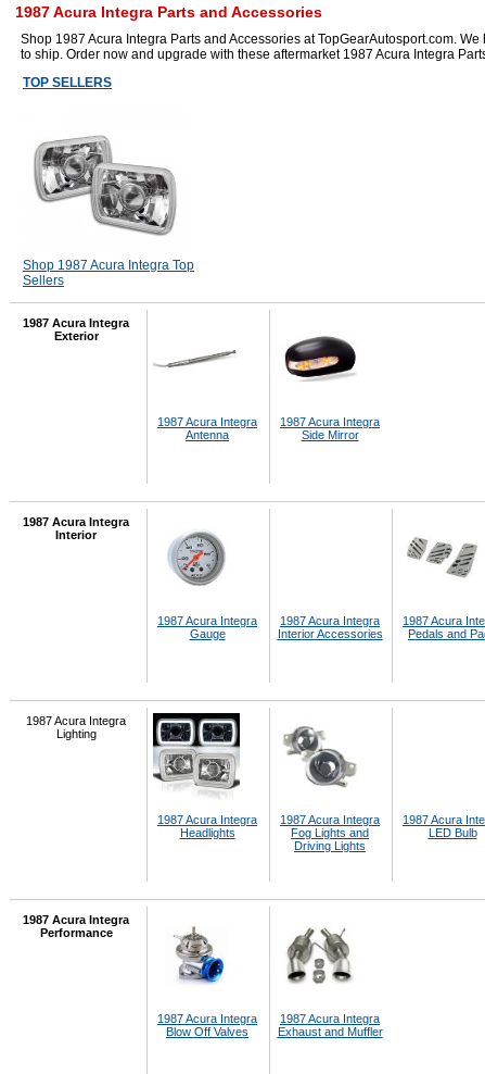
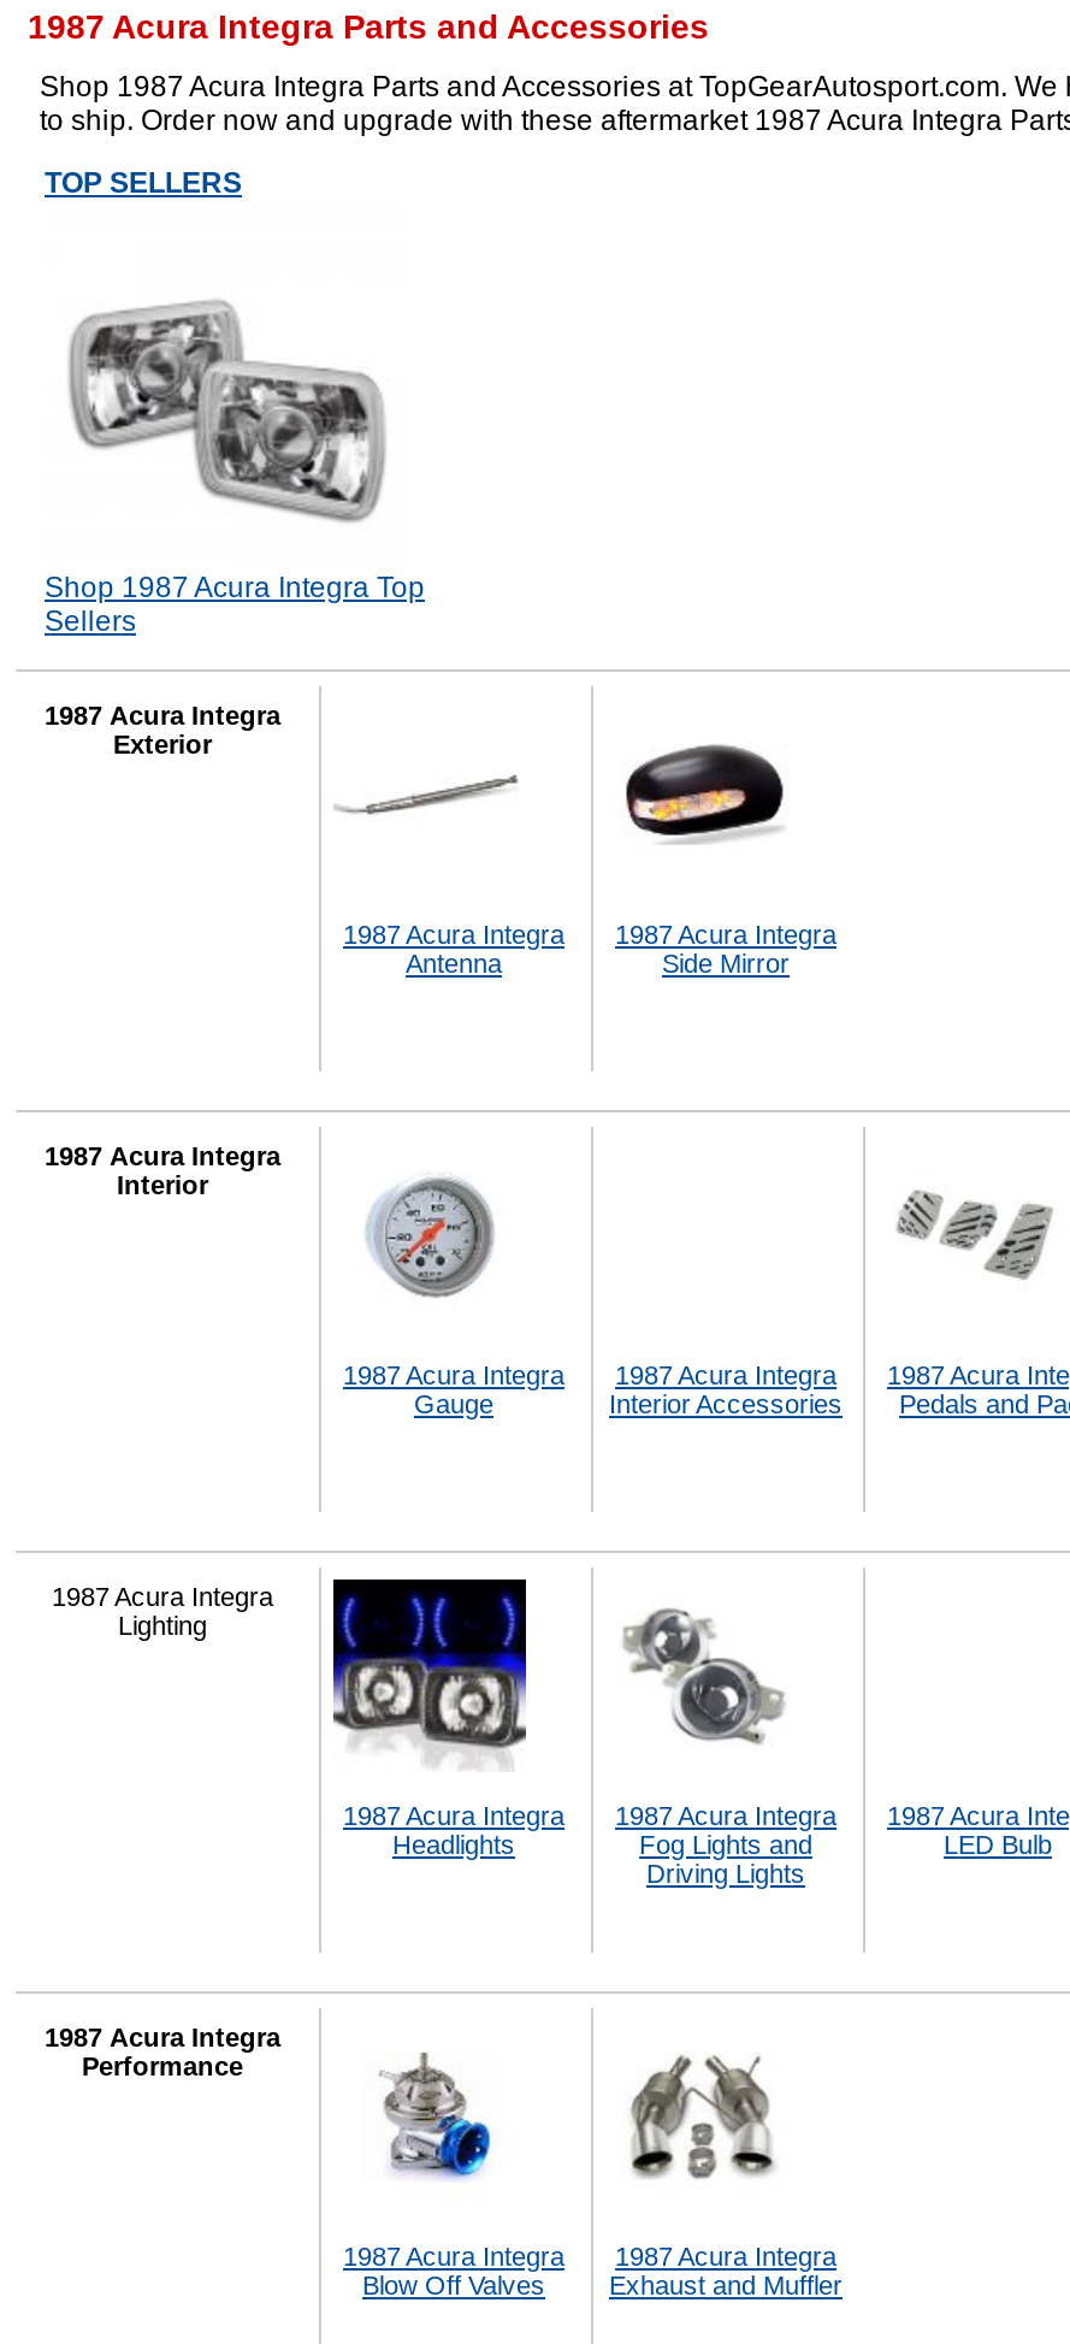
[152,717,240,790] [image] -> [331,1592,528,1748] [image]

